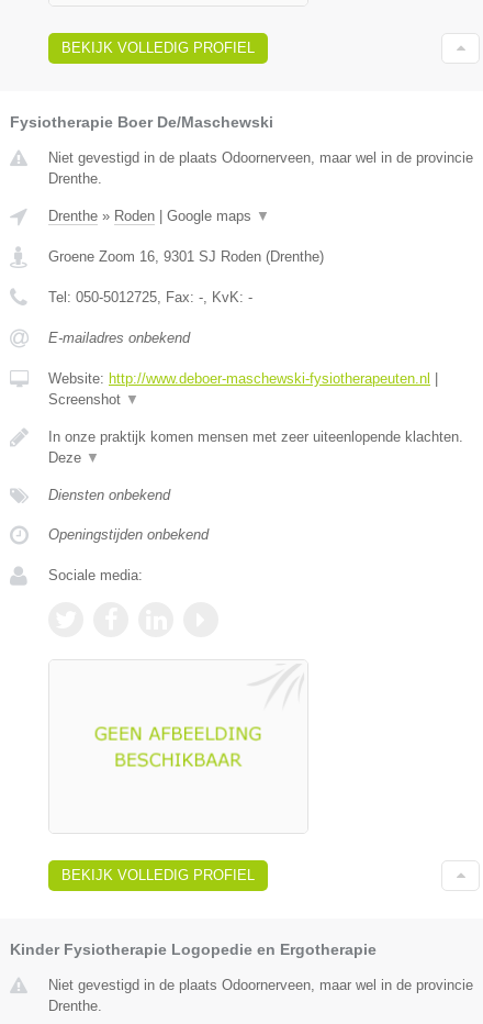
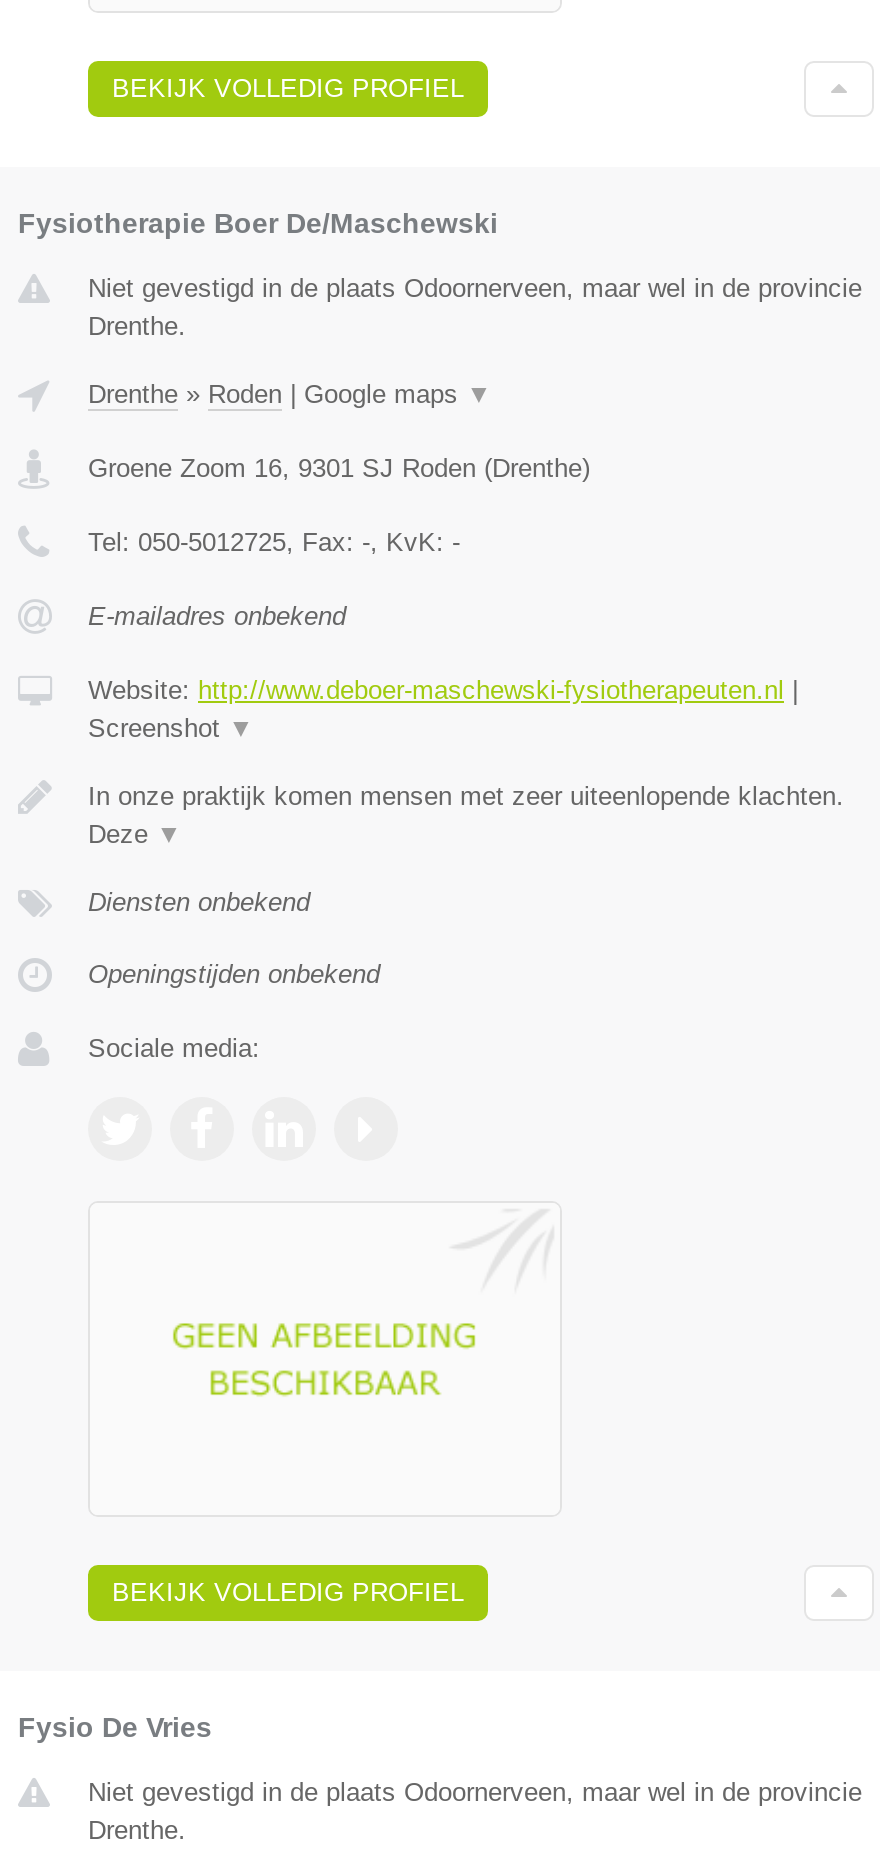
[10,940,377,958] Kinder Fysiotherapie Logopedie en Ergotherapie -> [18,1711,212,1743] Fysio De Vries

